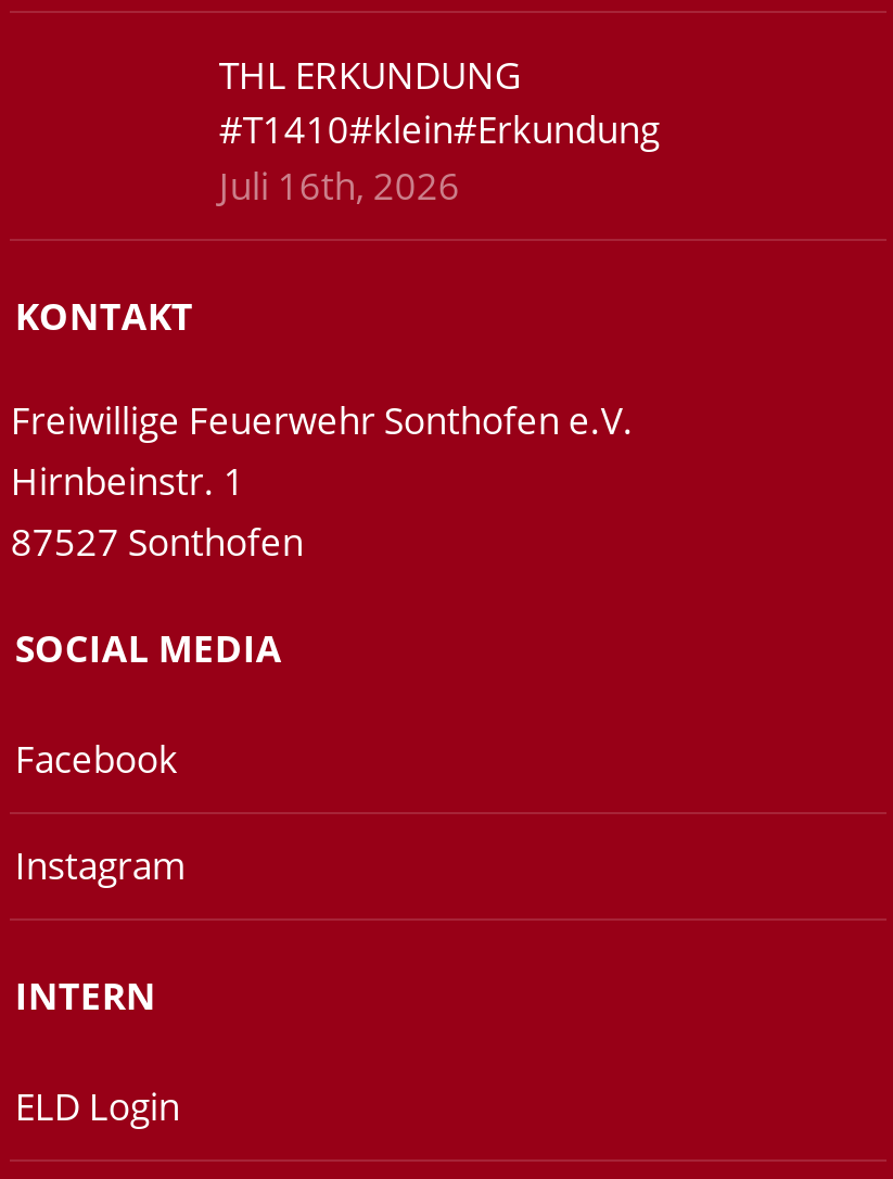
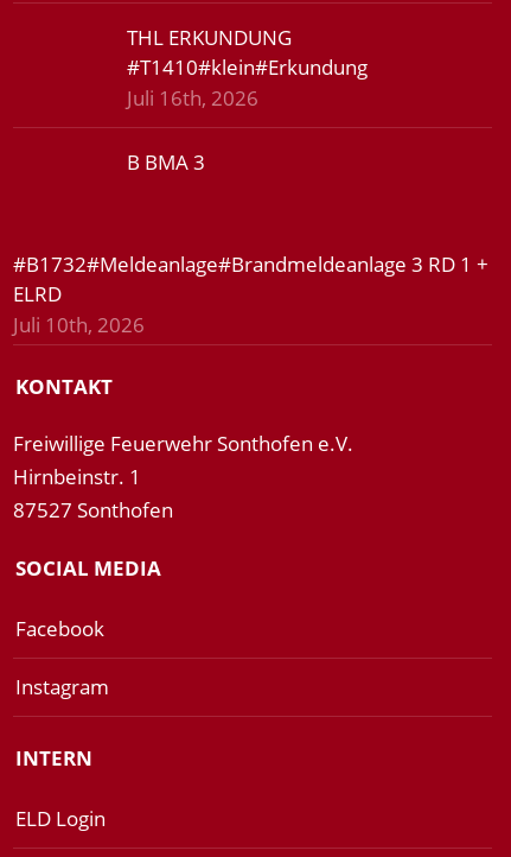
none -> [14,251,489,338] #B1732#Meldeanlage#Brandmeldeanlage 3 RD 1 + | ELRD | Juli 10th, 2026
none -> [127,148,206,176] B BMA 3

